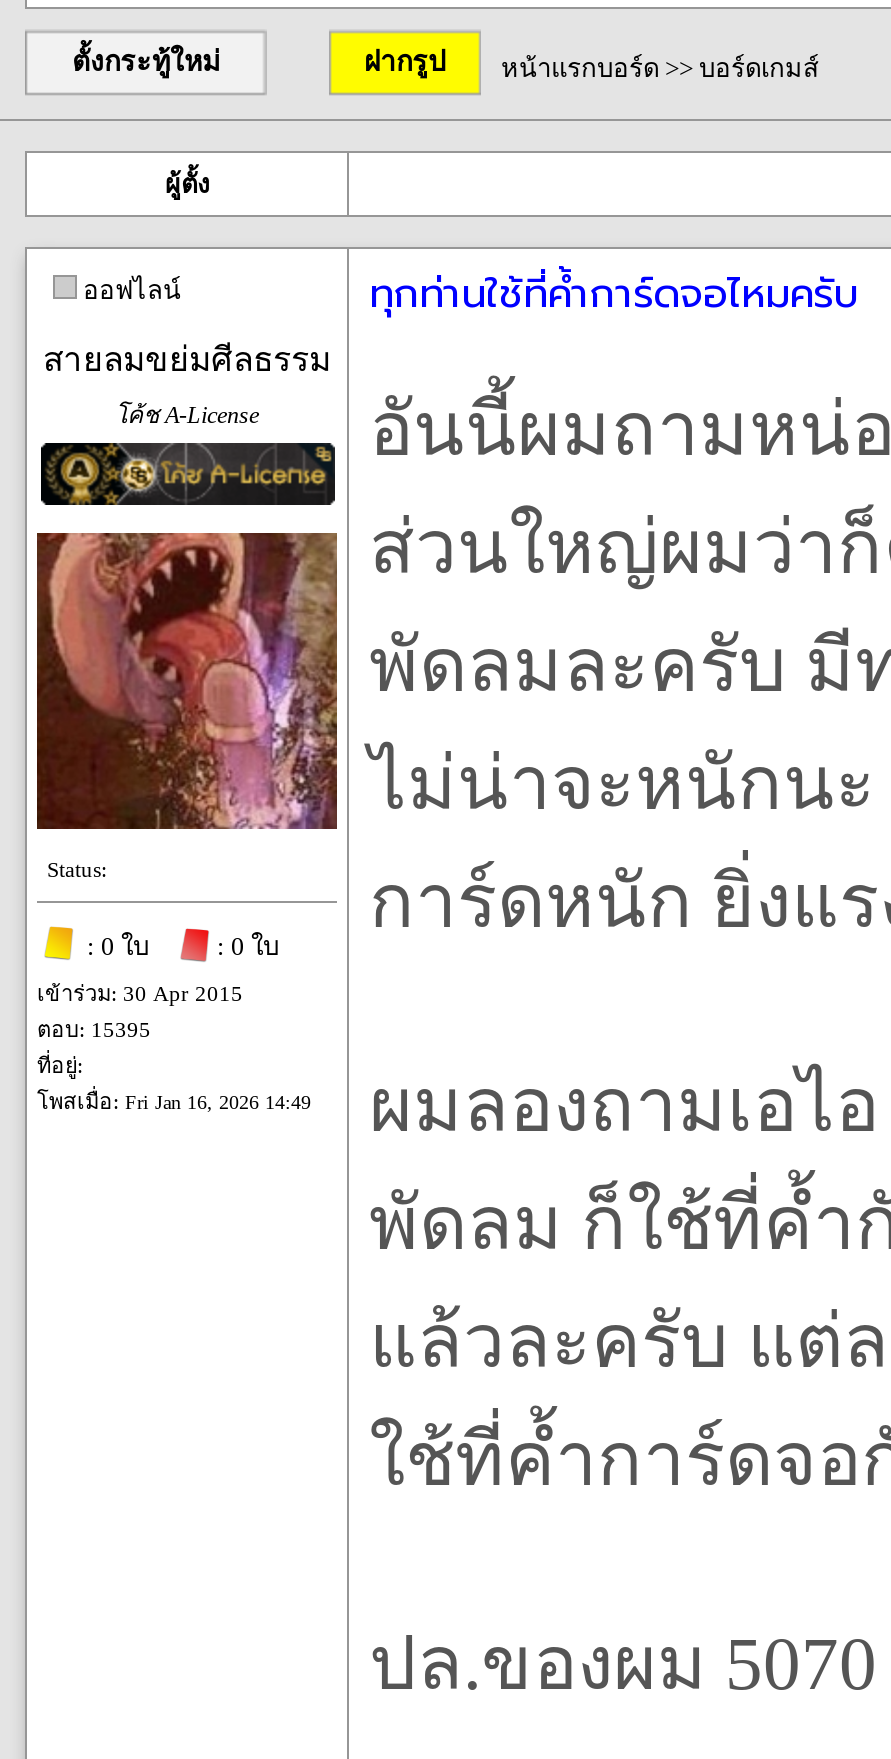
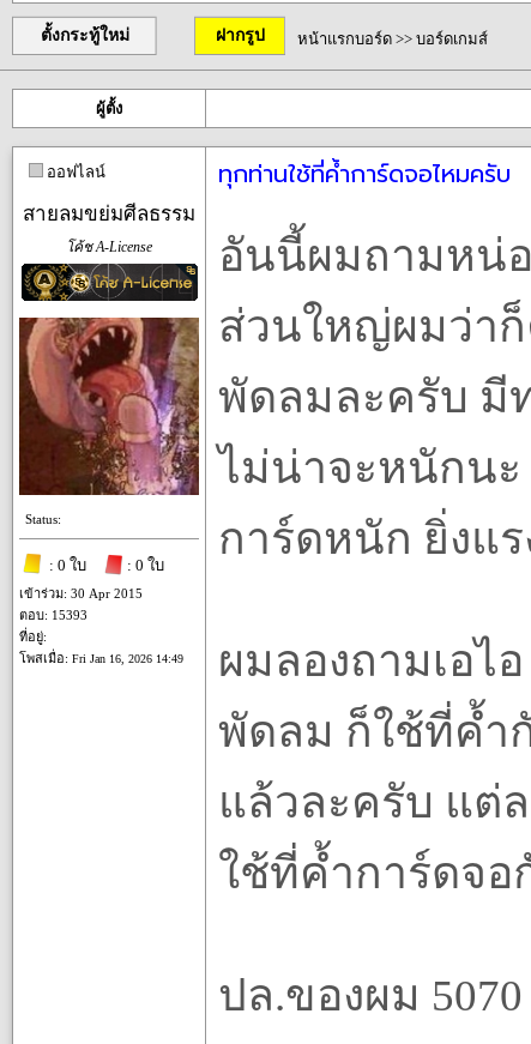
[37,1017,151,1041] ตอบ: 15395 -> [19,608,88,622] ตอบ: 15393

